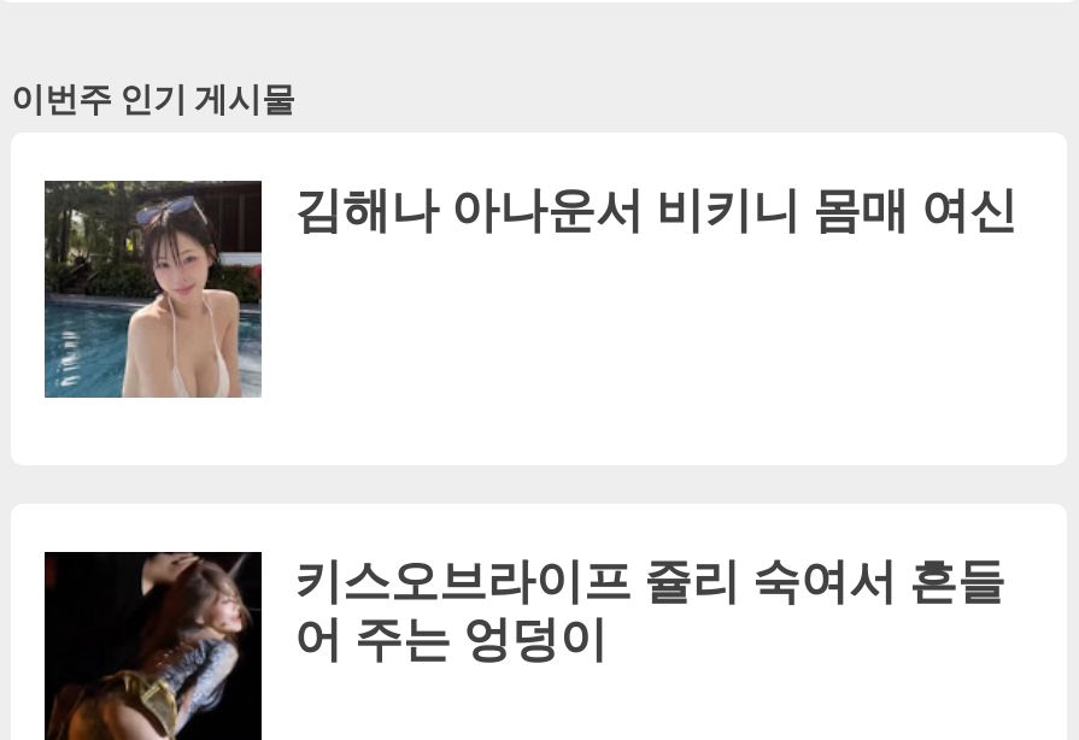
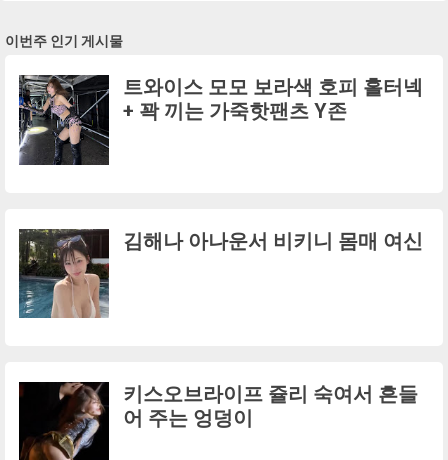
none -> [18,75,422,166] [image] | 트와이스 모모 보라색 호피 홀터넥 | + 꽉 끼는 가죽핫팬츠 Y존

